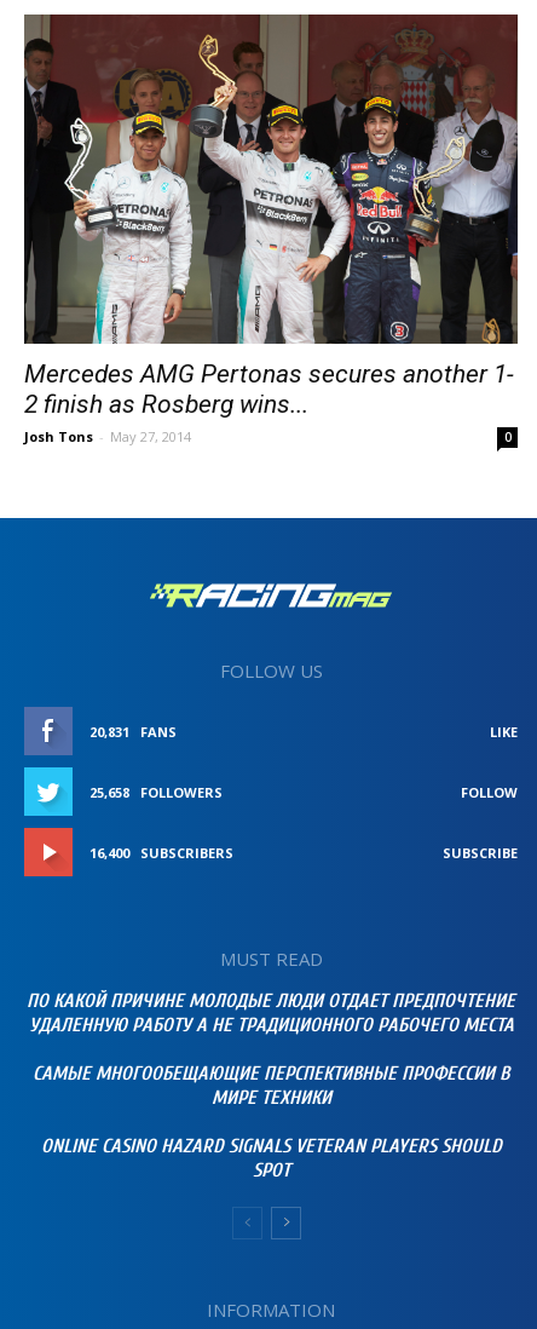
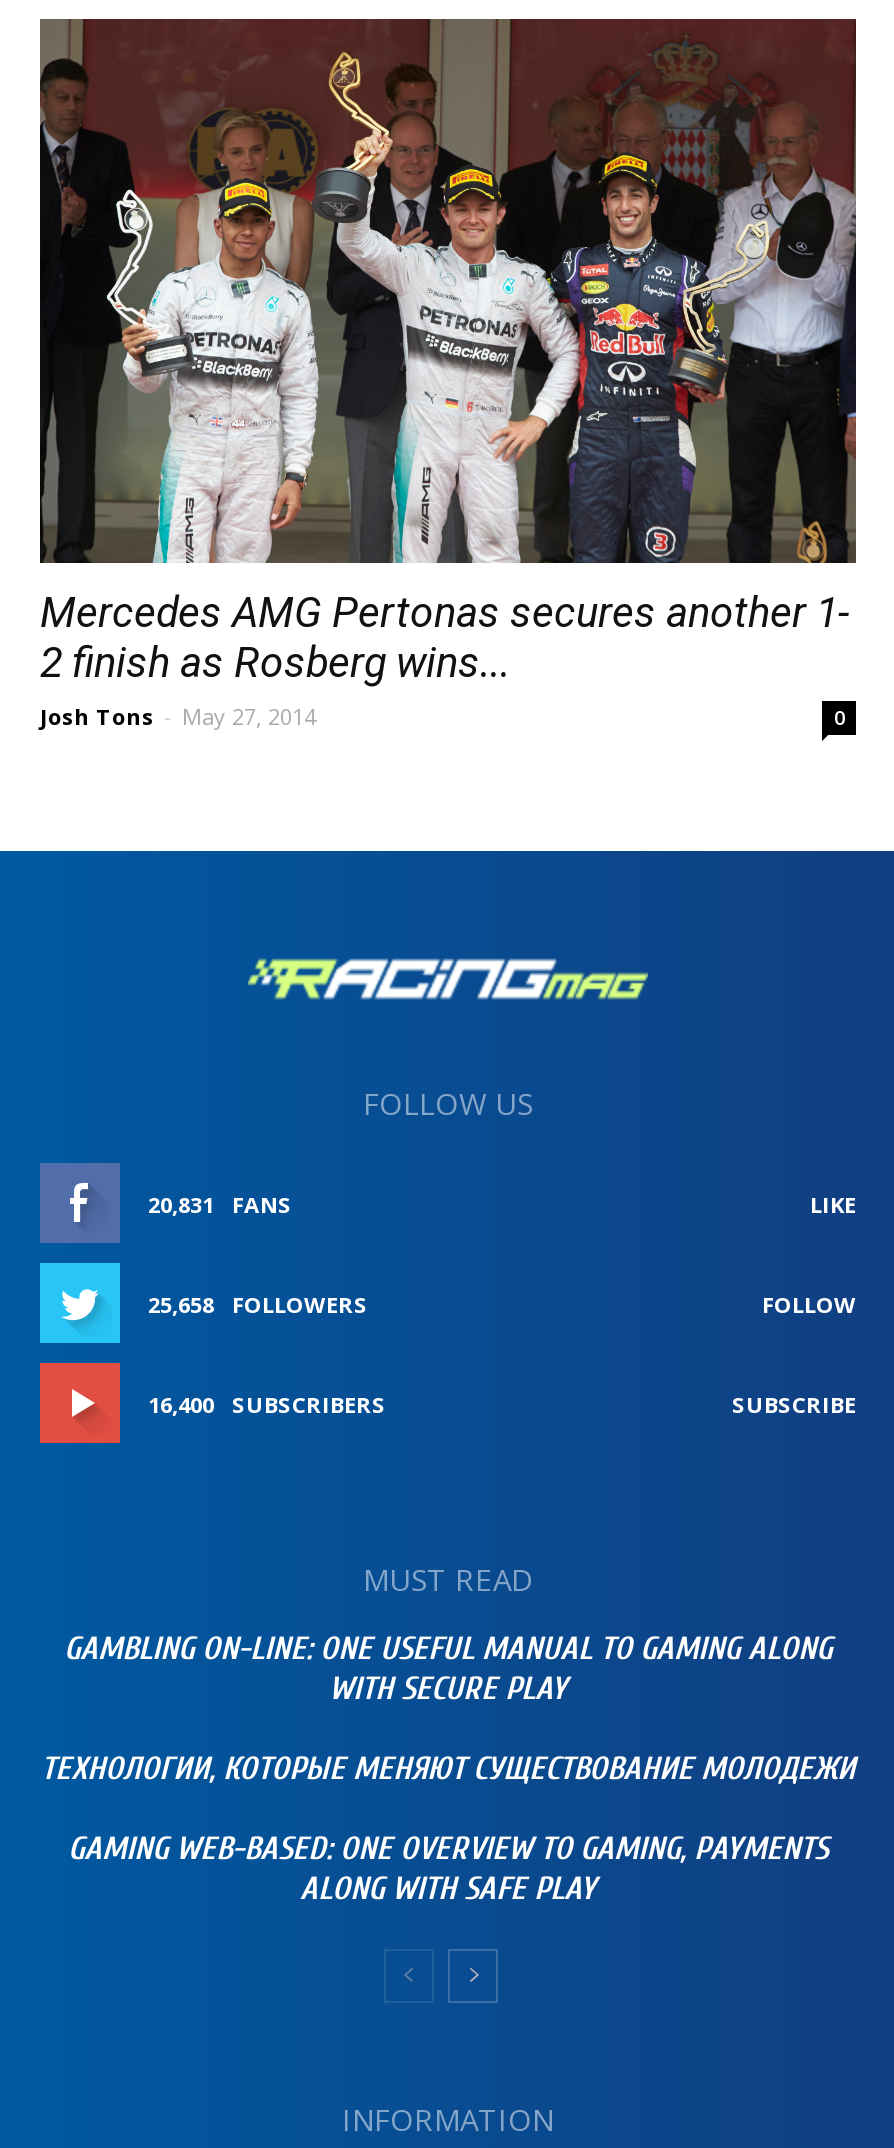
[27,990,515,1036] ПО КАКОЙ ПРИЧИНЕ МОЛОДЫЕ ЛЮДИ ОТДАЕТ ПРЕДПОЧТЕНИЕ | УДАЛЕННУЮ РАБОТУ А НЕ ТРАДИЦИОННОГО РАБОЧЕГО МЕСТА -> [64,1631,832,1707] GAMBLING ON-LINE: ONE USEFUL MANUAL TO GAMING ALONG | WITH SECURE PLAY
[33,1063,509,1109] САМЫЕ МНОГООБЕЩАЮЩИЕ ПЕРСПЕКТИВНЫЕ ПРОФЕССИИ В | МИРЕ ТЕХНИКИ -> [41,1751,855,1787] ТЕХНОЛОГИИ, КОТОРЫЕ МЕНЯЮТ СУЩЕСТВОВАНИЕ МОЛОДЕЖИ
[41,1135,501,1181] ONLINE CASINO HAZARD SIGNALS VETERAN PLAYERS SHOULD | SPOT -> [68,1831,828,1907] GAMING WEB-BASED: ONE OVERVIEW TO GAMING, PAYMENTS | ALONG WITH SAFE PLAY

